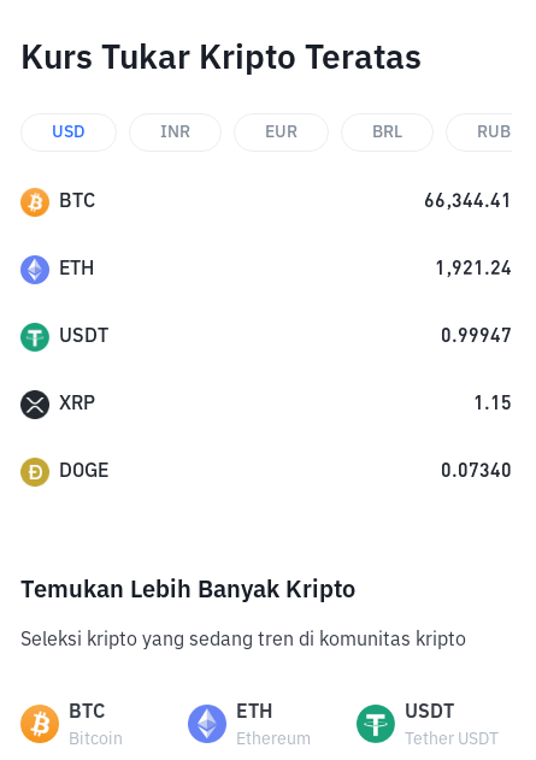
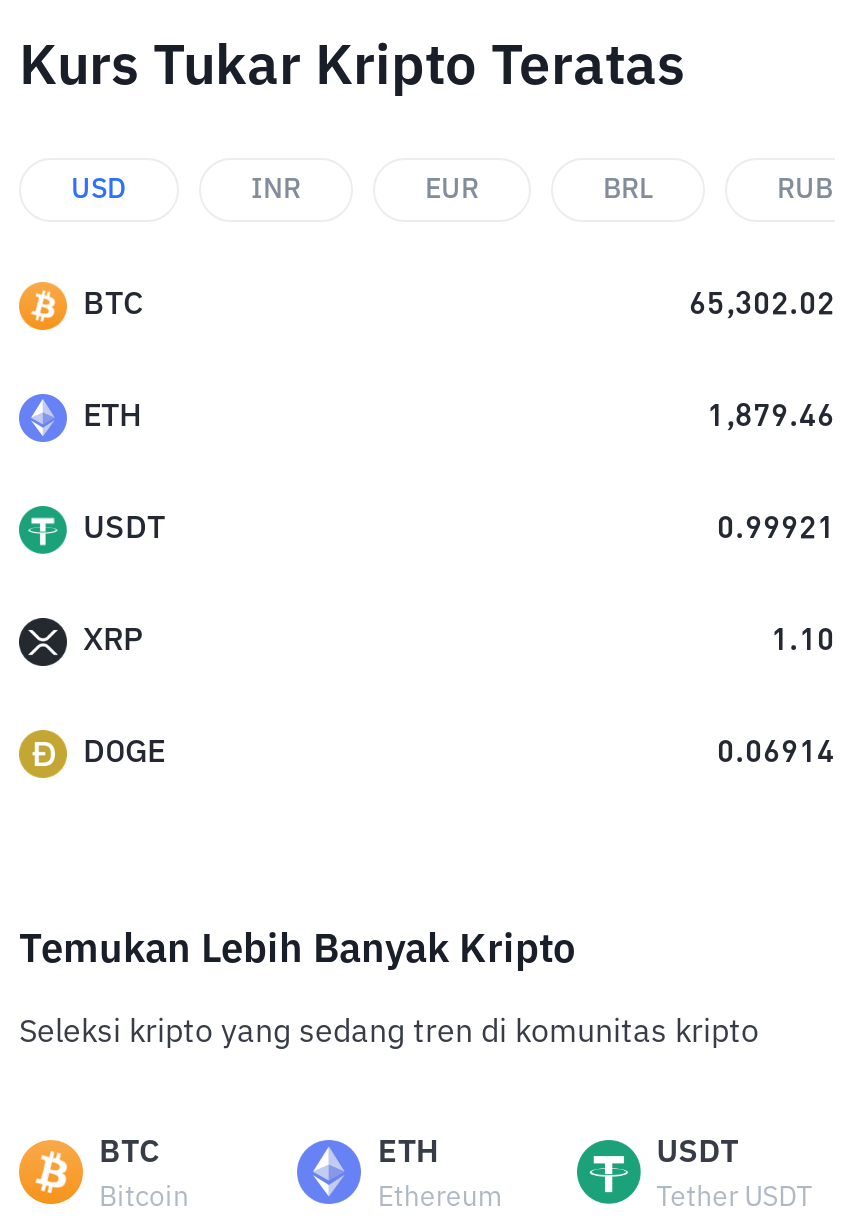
[424,193,512,212] 66,344.41 -> [689,290,835,322] 65,302.02
[435,260,512,279] 1,921.24 -> [707,402,835,434] 1,879.46
[441,328,512,347] 0.99947 -> [717,514,835,546] 0.99921
[473,395,512,414] 1.15 -> [771,626,835,658] 1.10
[441,463,512,482] 0.07340 -> [717,738,835,770] 0.06914

